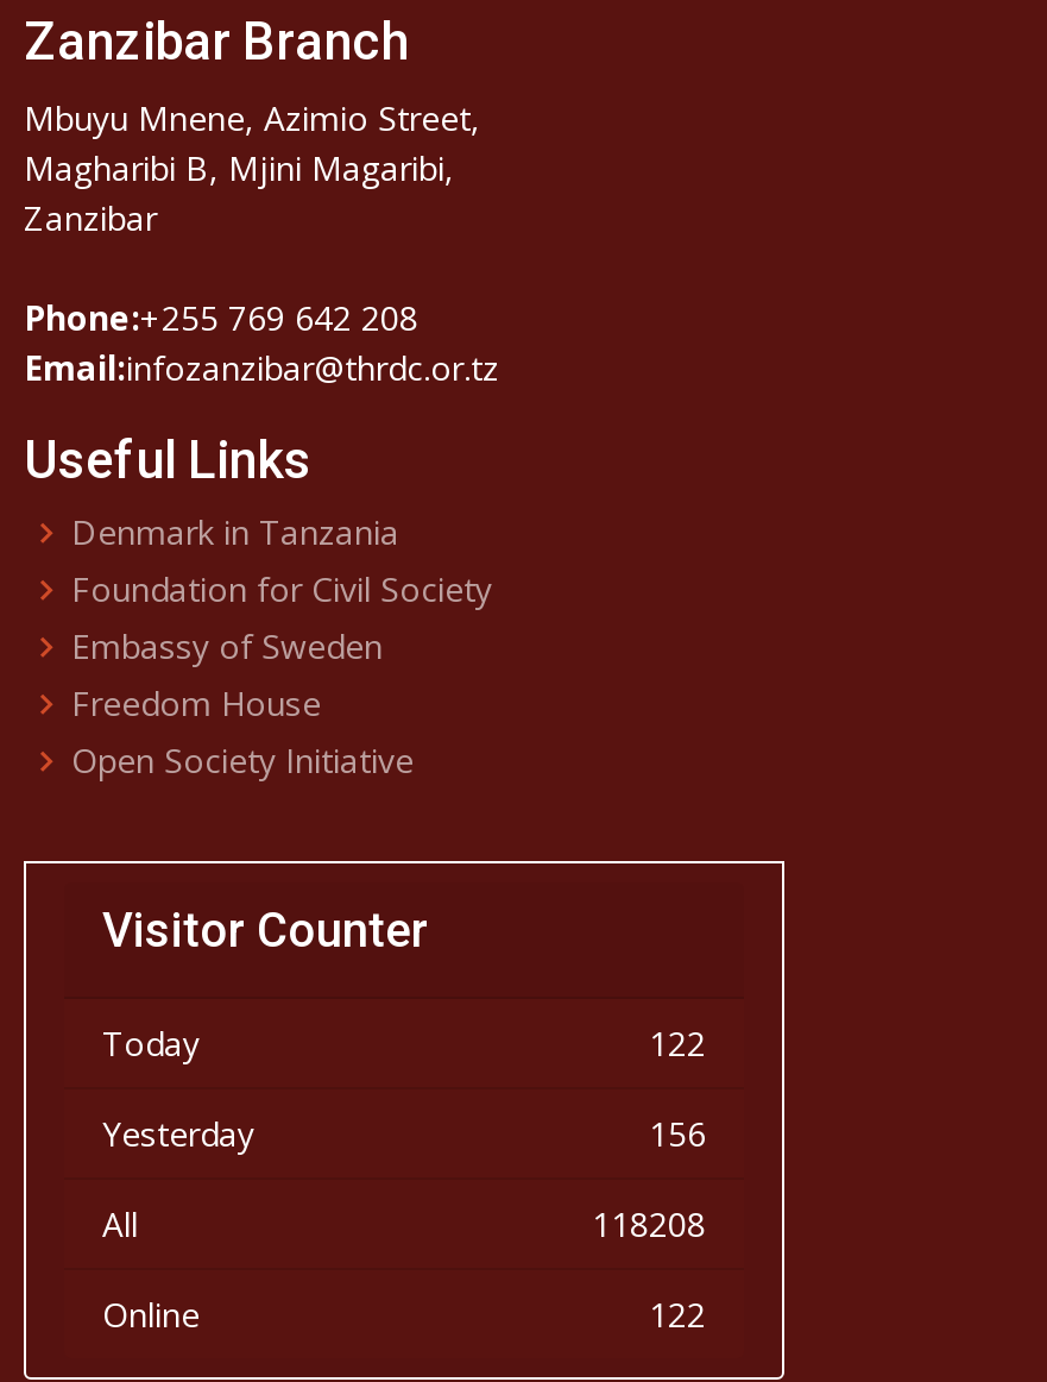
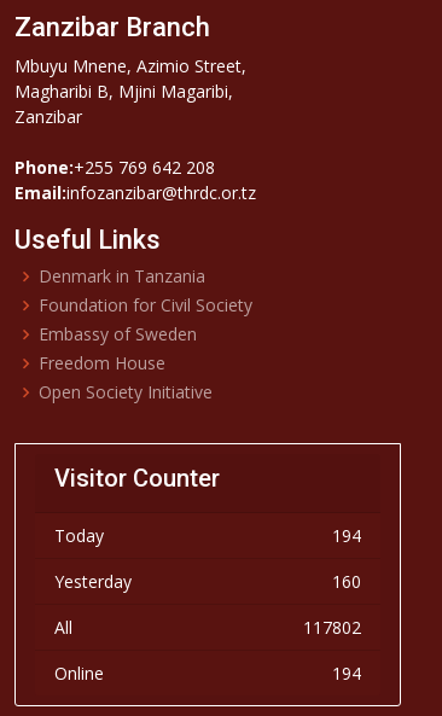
[649,1019,706,1065] 122 -> [332,524,361,546] 194
[649,1110,706,1155] 156 -> [332,569,361,592] 160
[592,1200,706,1245] 118208 -> [303,615,361,638] 117802
[649,1291,706,1336] 122 -> [332,661,361,684] 194

